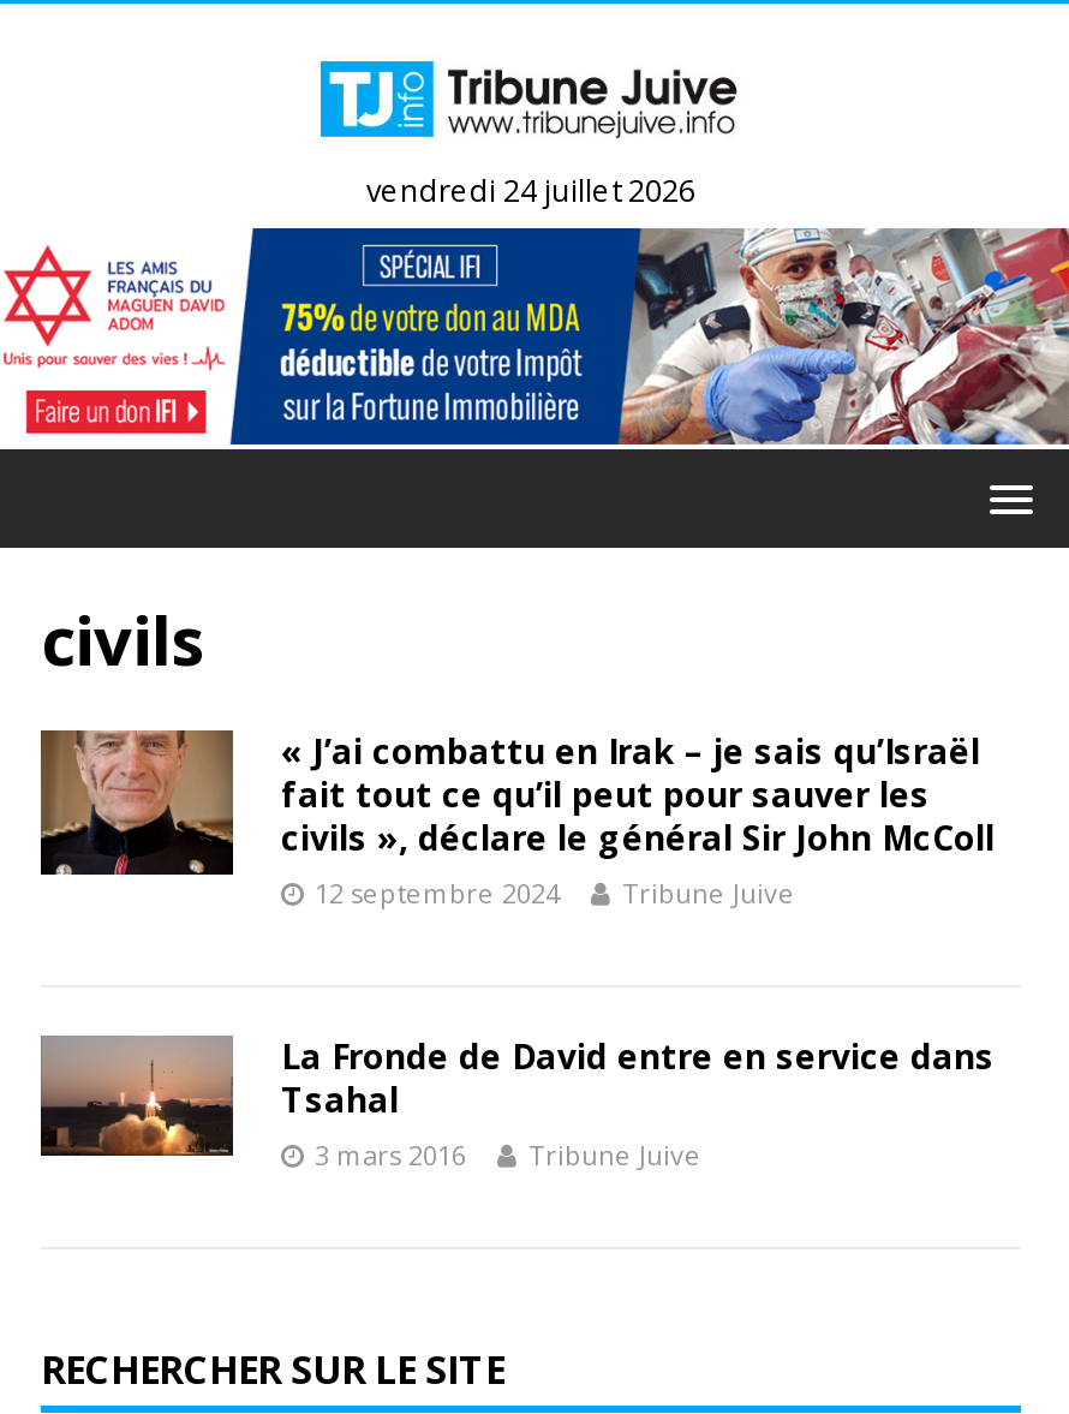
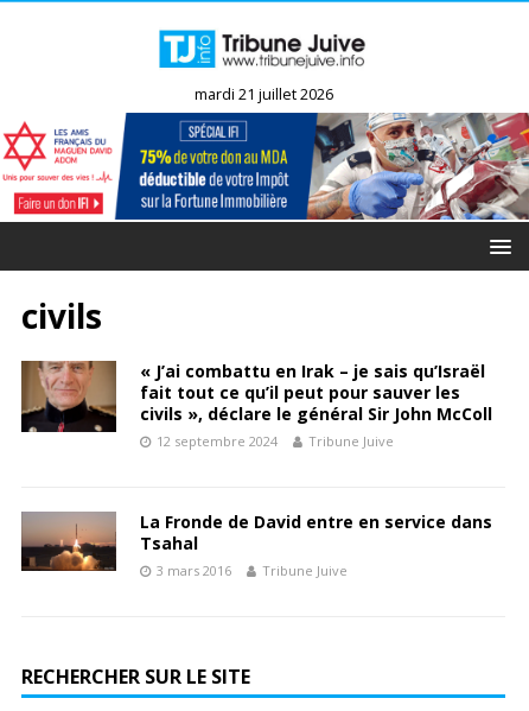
[366,172,695,213] vendredi 24 juillet 2026 -> [194,85,333,105] mardi 21 juillet 2026

